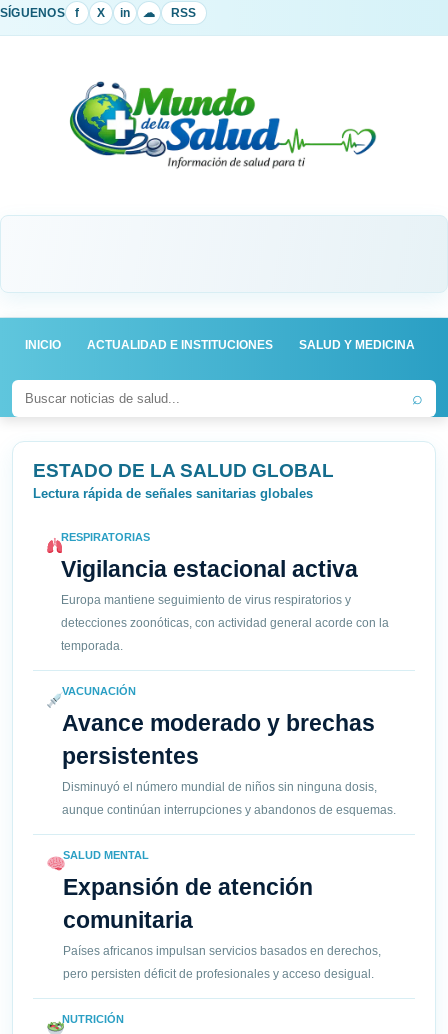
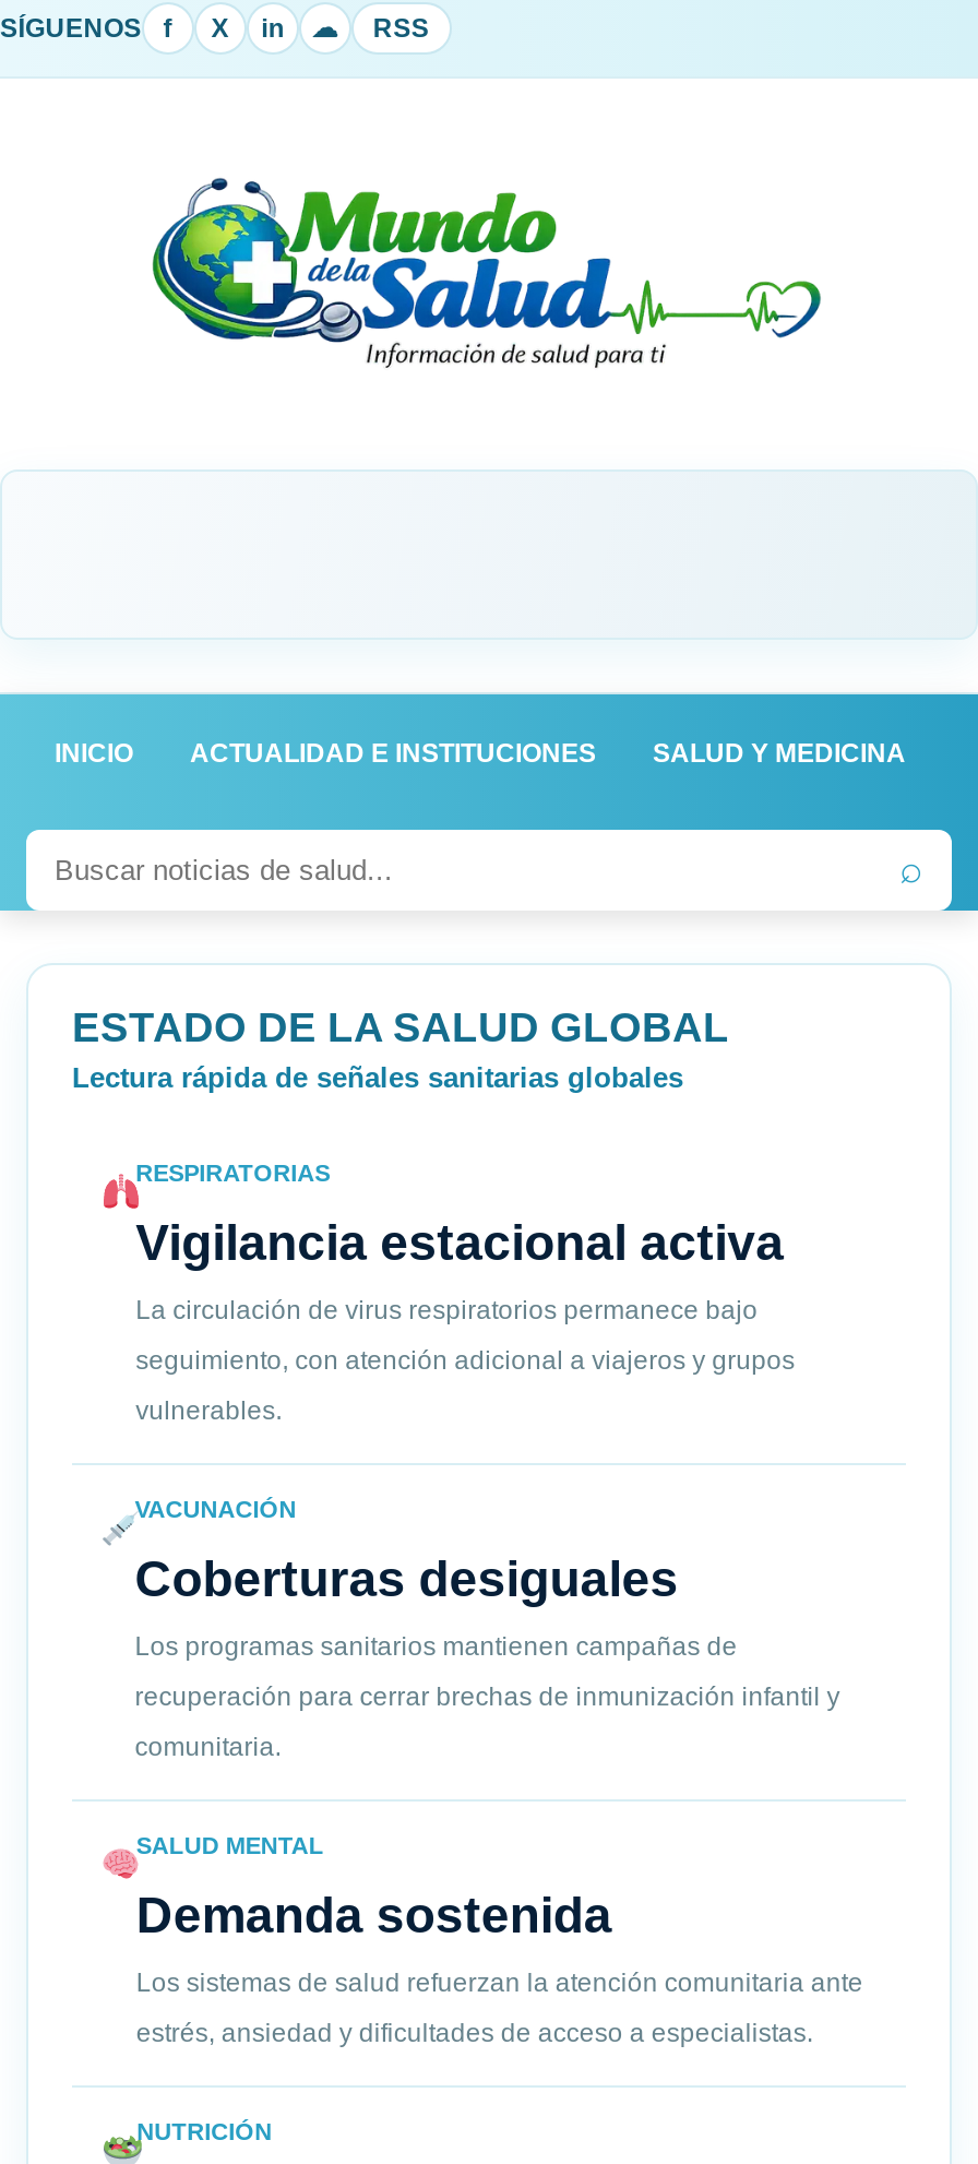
[61,593,351,607] Europa mantiene seguimiento de virus respiratorios y -> [136,1295,758,1325] La circulación de virus respiratorios permanece bajo
[61,616,389,630] detecciones zoonóticas, con actividad general acorde con la -> [136,1345,795,1376] seguimiento, con atención adicional a viajeros y grupos
[61,639,123,653] temporada. -> [136,1395,282,1426] vulnerables.
[62,710,396,817] Avance moderado y brechas | persistentes | Disminuyó el número mundial de niños sin ninguna dosis, | aunque continúan interrupciones y abandonos de esquemas. -> [135,1550,840,1762] Coberturas desiguales | Los programas sanitarios mantienen campañas de | recuperación para cerrar brechas de inmunización infantil y | comunitaria.
[63,874,381,958] Expansión de atención | comunitaria | Países africanos impulsan servicios basados en derechos, -> [136,1887,863,1998] Demanda sostenida | Los sistemas de salud refuerzan la atención comunitaria ante
[63,967,374,981] pero persisten déficit de profesionales y acceso desigual. -> [136,2018,813,2048] estrés, ansiedad y dificultades de acceso a especialistas.

